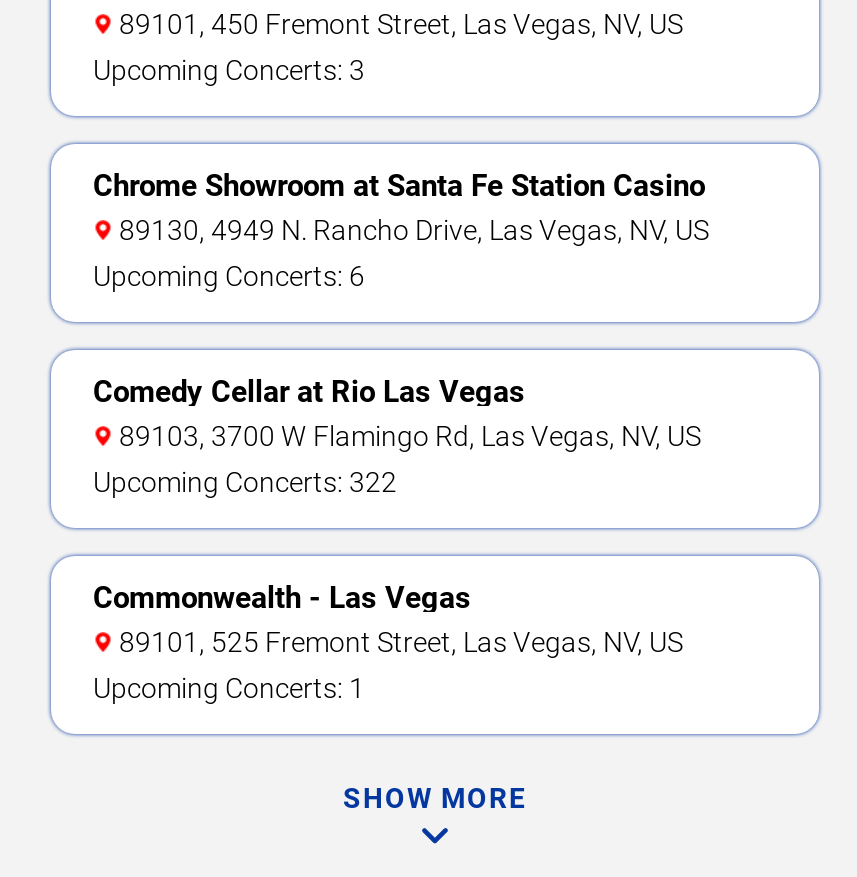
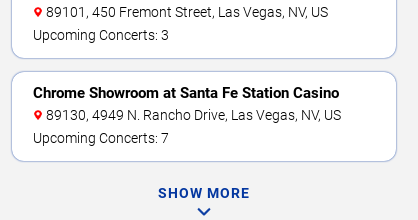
[93,260,701,704] Upcoming Concerts: 6 | Comedy Cellar at Rio Las Vegas | 89103, 3700 W Flamingo Rd, Las Vegas, NV, US | Upcoming Concerts: 322 | Commonwealth - Las Vegas | 89101, 525 Fremont Street, Las Vegas, NV, US | Upcoming Concerts: 1 -> [33,130,169,146] Upcoming Concerts: 7

